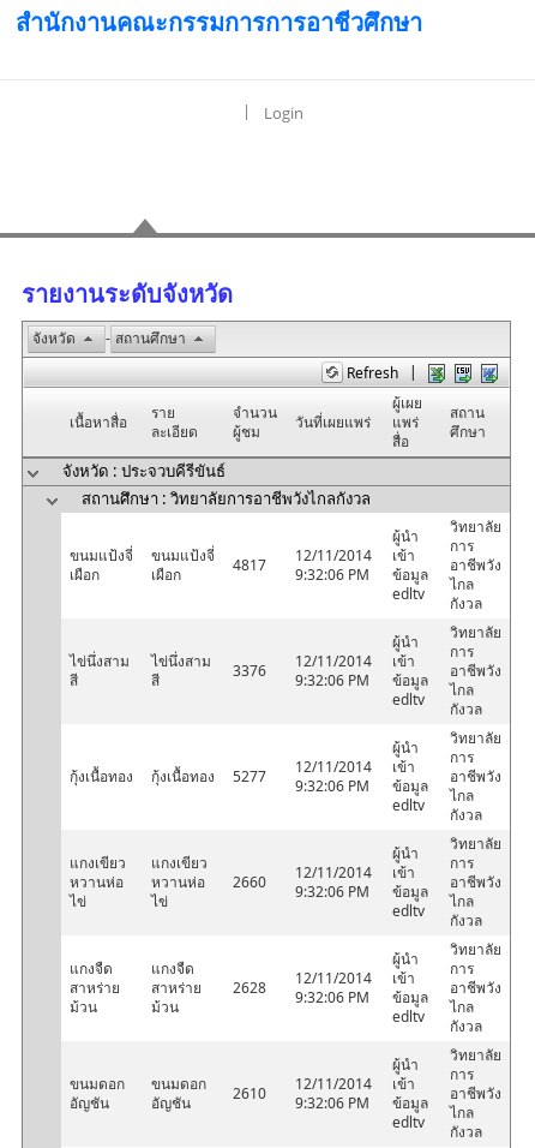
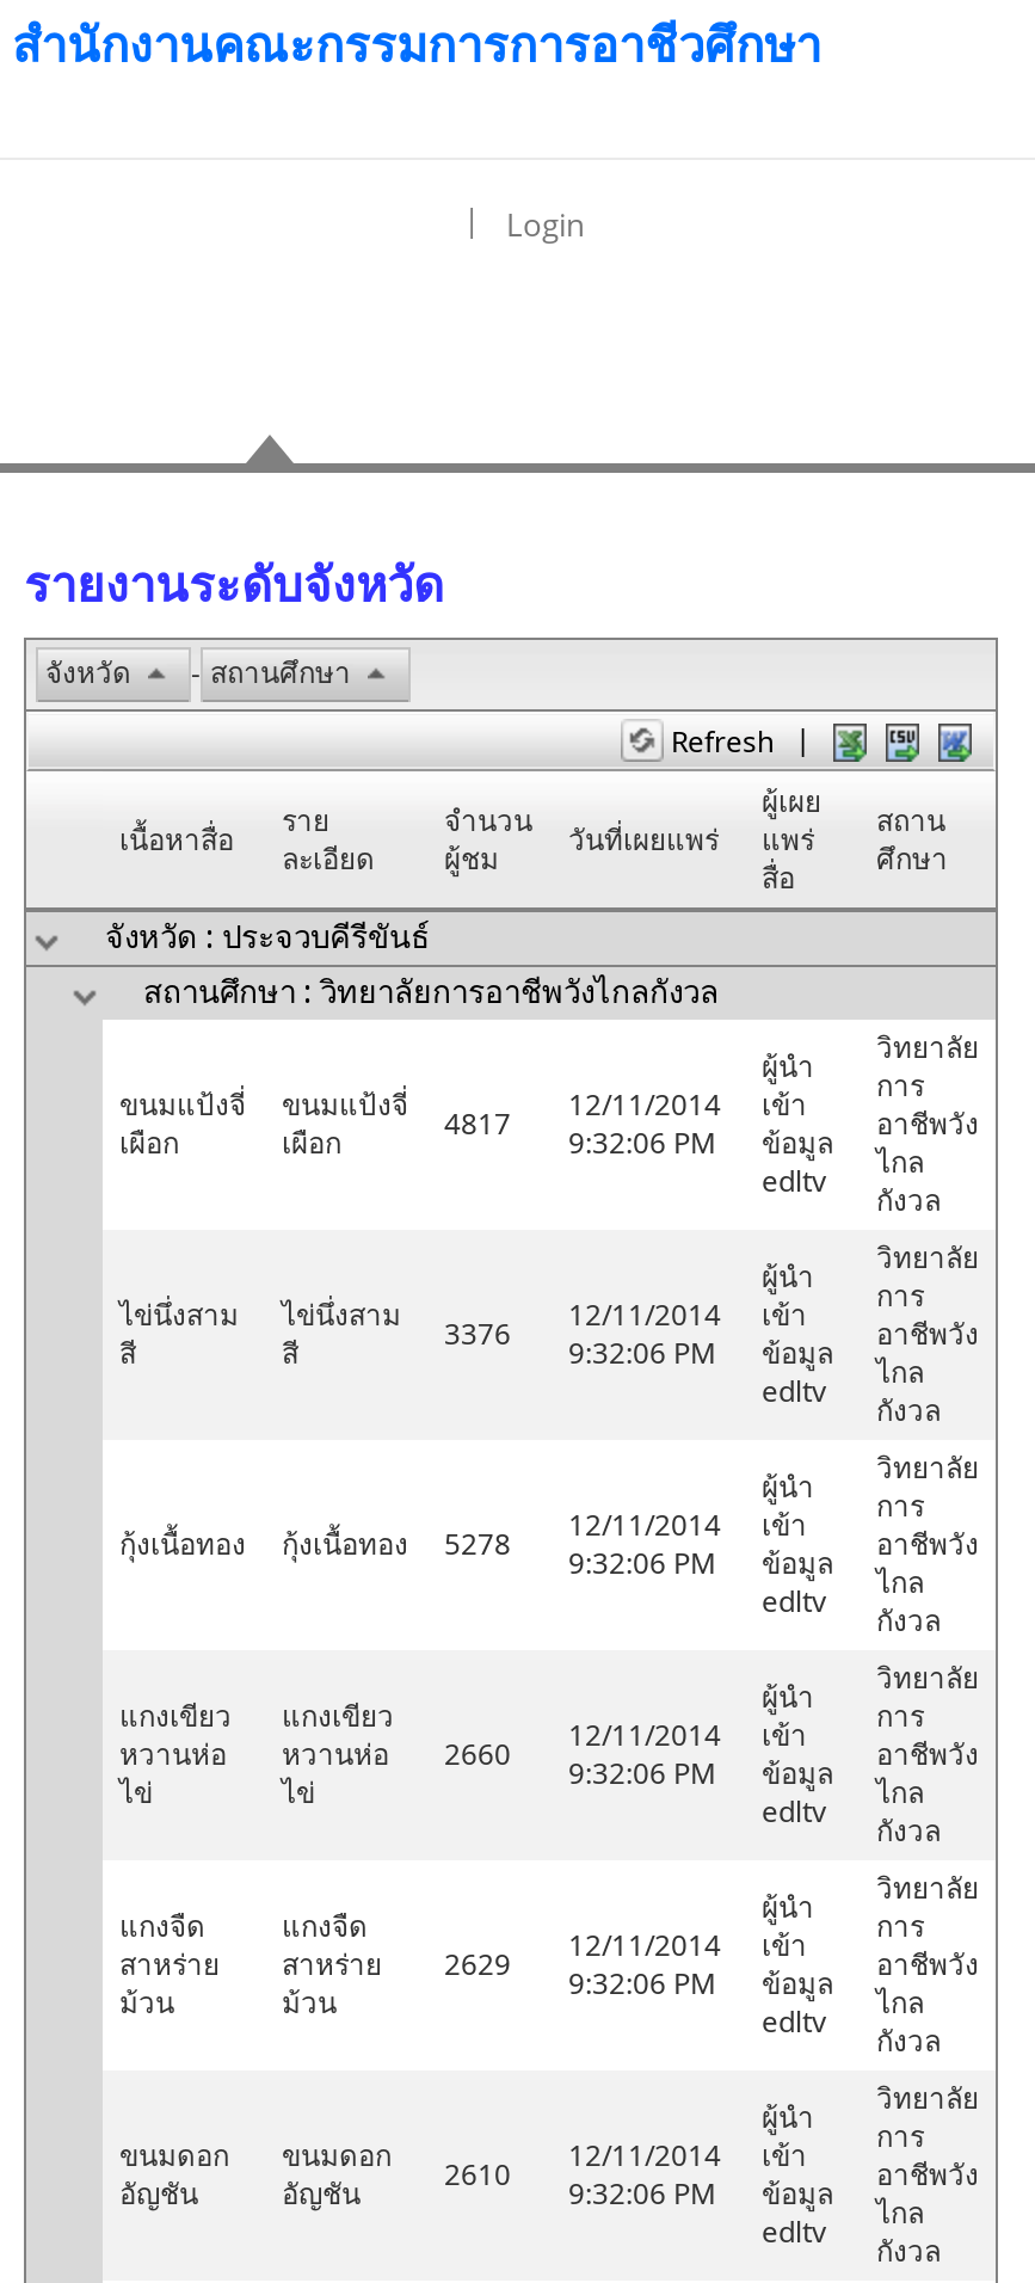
[70,727,501,824] กุ้งเนื้อทอง กุ้งเนื้อทอง 5277 12/11/2014 9:32:06 PM เข้า ข้อมูล ผู้นำ edltv การ อาชีพวัง ไกล วิทยาลัย กังวล -> [119,1446,979,1639] กุ้งเนื้อทอง กุ้งเนื้อทอง 5278 12/11/2014 9:32:06 PM เข้า ข้อมูล ผู้นำ edltv การ อาชีพวัง ไกล วิทยาลัย กังวล
[70,938,501,1036] สาหร่าย สาหร่าย 2628 12/11/2014 9:32:06 PM เข้า ข้อมูล ผู้นำ edltv การ อาชีพวัง ไกล วิทยาลัย กังวล -> [119,1866,979,2060] สาหร่าย สาหร่าย 2629 12/11/2014 9:32:06 PM เข้า ข้อมูล ผู้นำ edltv การ อาชีพวัง ไกล วิทยาลัย กังวล

